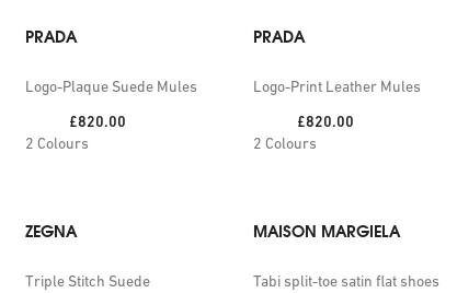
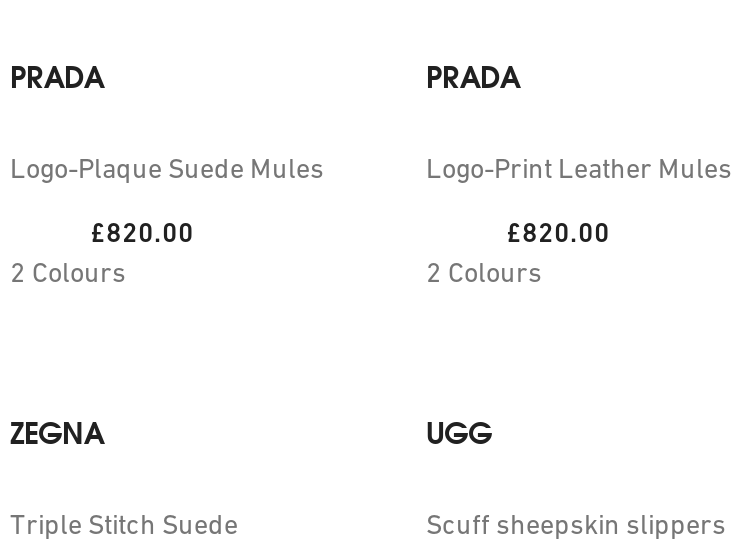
[253,221,400,242] MAISON MARGIELA -> [426,414,492,452] UGG
[253,272,439,290] Tabi split-toe satin flat shoes -> [426,508,726,540] Scuff sheepskin slippers

